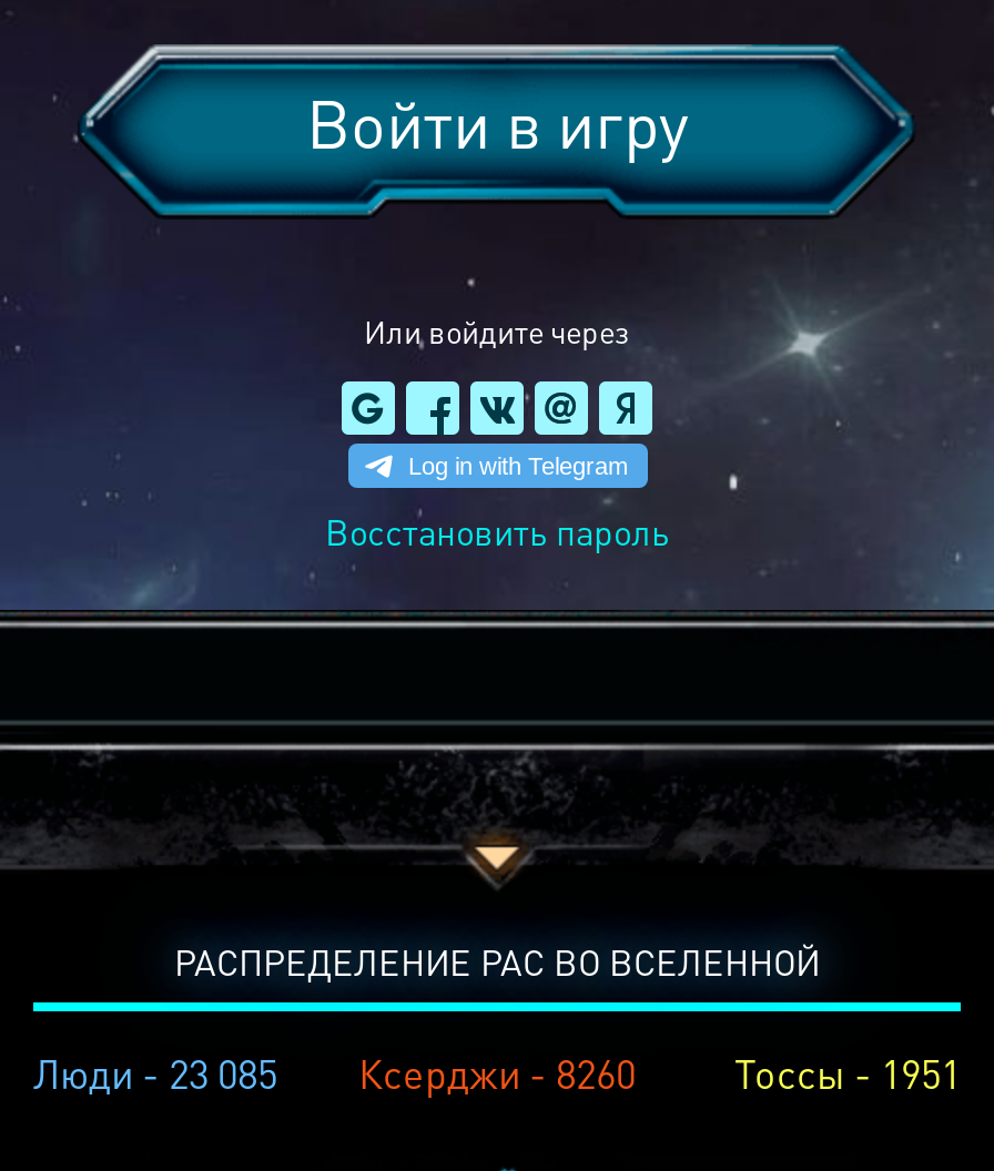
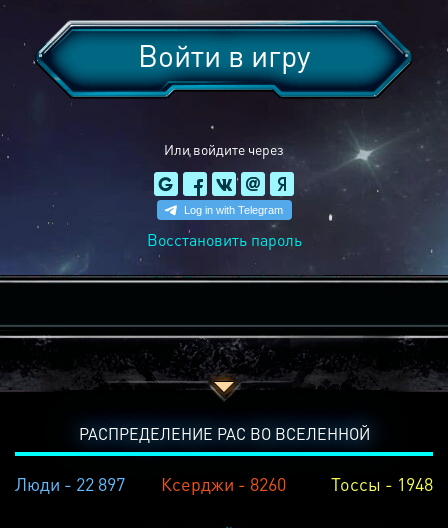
[33,1047,277,1098] Люди - 23 085 -> [15,472,125,495] Люди - 22 897
[734,1047,960,1098] Тоссы - 1951 -> [331,472,433,495] Тоссы - 1948

